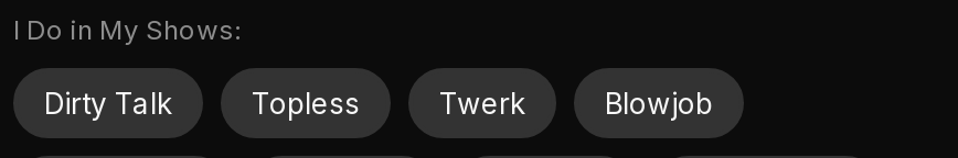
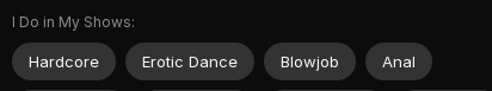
[44,85,525,120] Dirty Talk | Topless | Twerk -> [29,52,238,71] Hardcore | Erotic Dance
none -> [382,52,416,71] Anal

